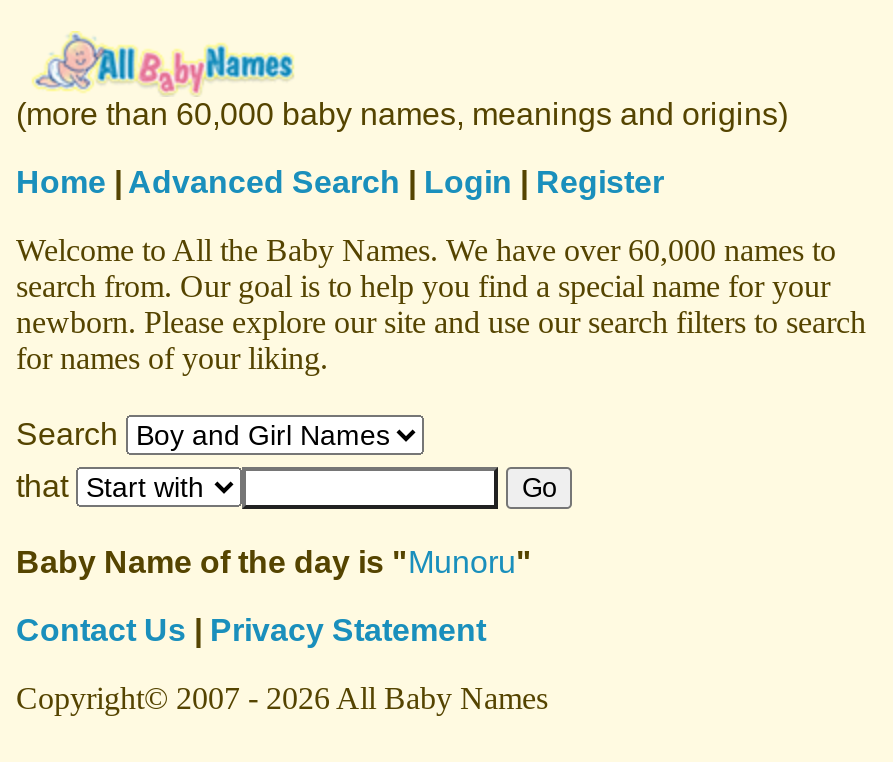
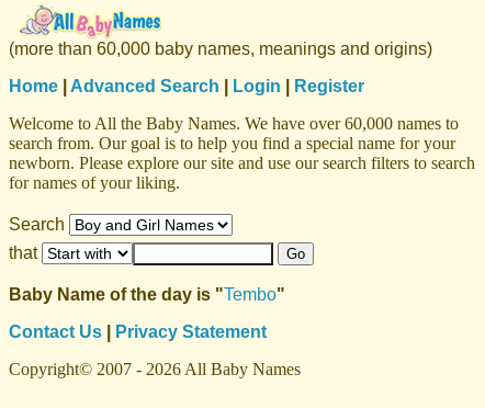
[16,545,532,579] Baby Name of the day is " Munoru" -> [9,285,285,304] Baby Name of the day is " Tembo"

